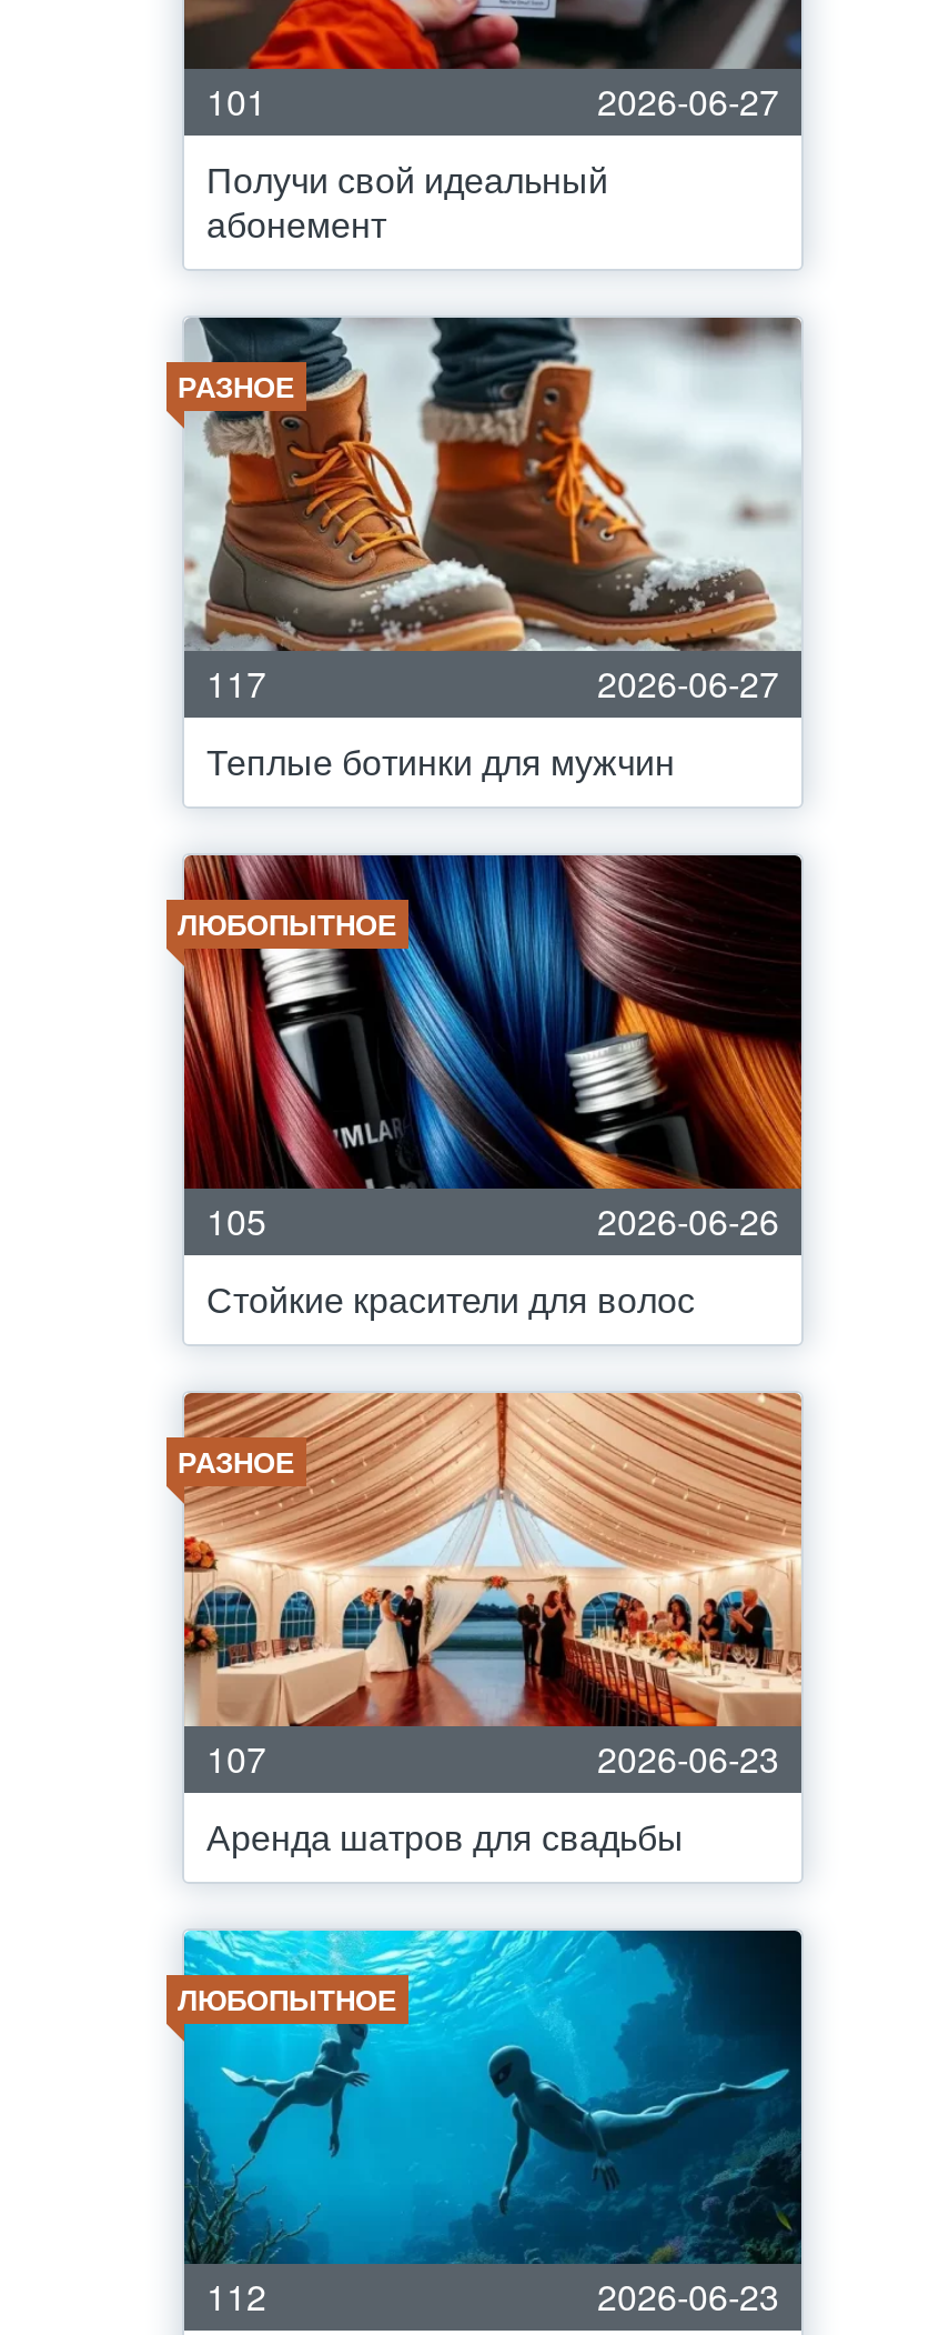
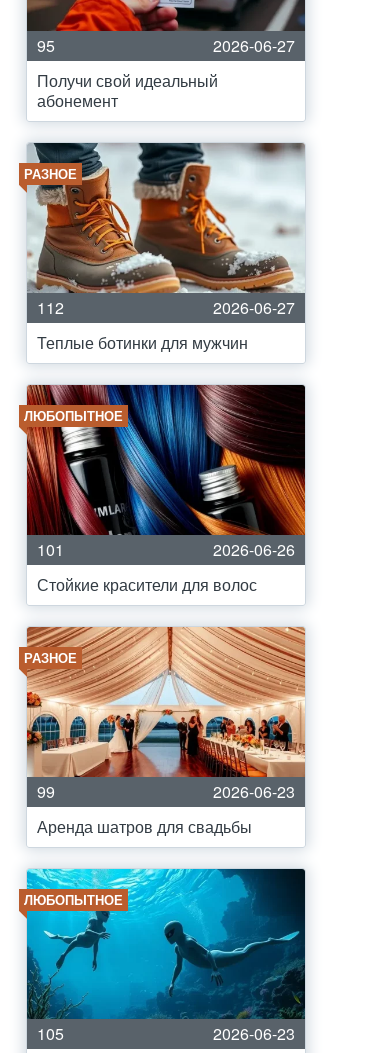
[206,76,266,127] 101 -> [37,34,55,57] 95
[206,658,266,709] 117 -> [37,296,64,319] 112
[206,1195,266,1246] 105 -> [37,538,64,561] 101
[206,1733,266,1784] 107 -> [37,780,55,803] 99
[206,2271,266,2322] 112 -> [37,1022,64,1045] 105

